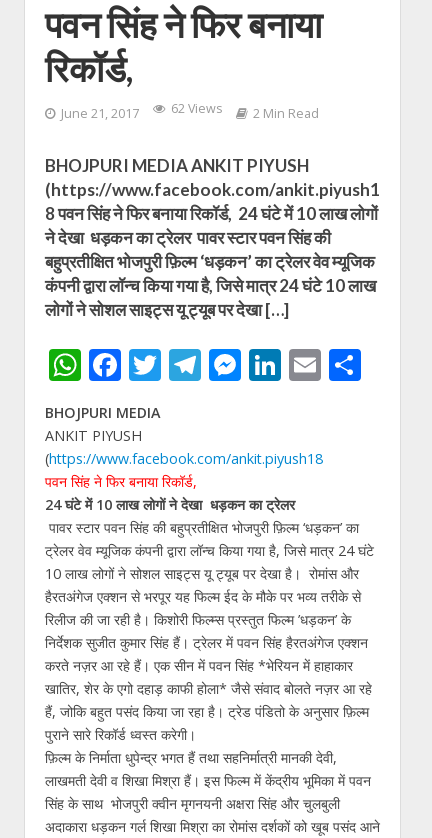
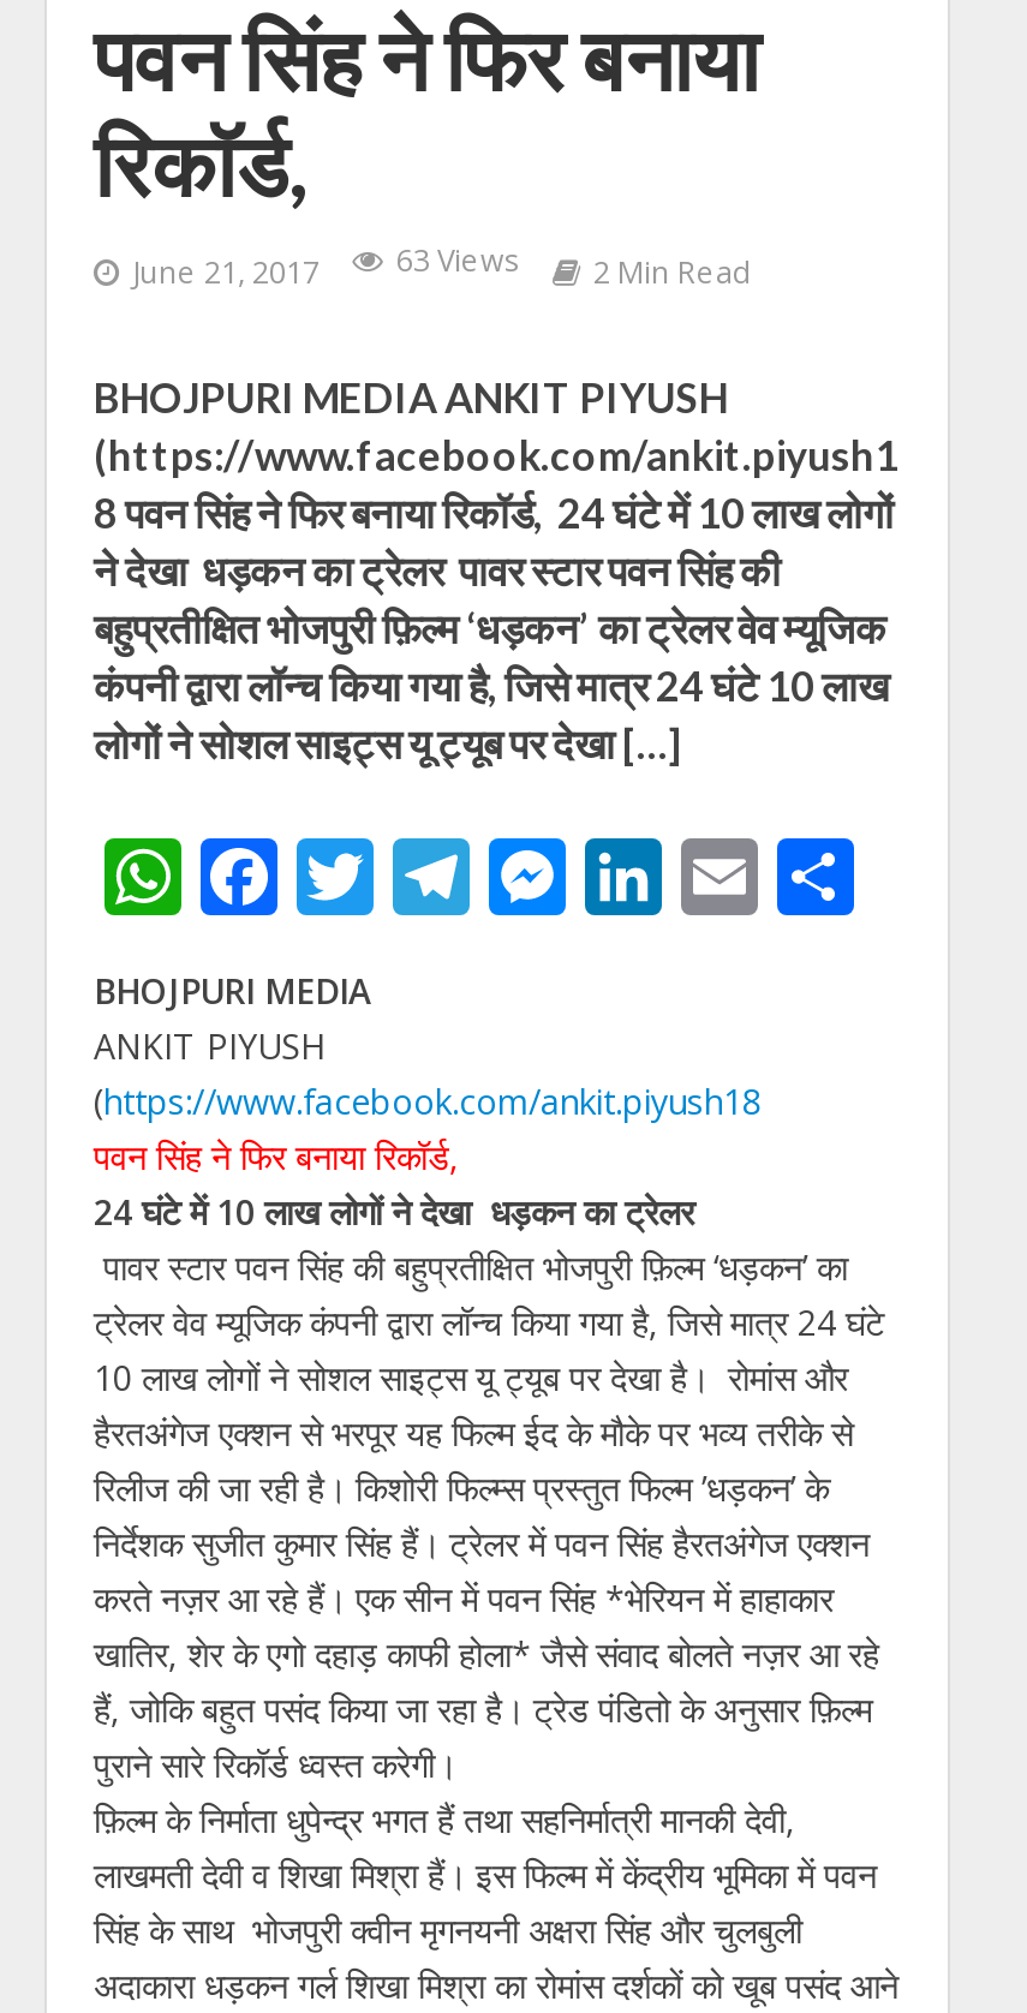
[60,100,318,122] June 21, 2017 62 Views 2 Min Read -> [132,240,752,293] June 21, 2017 63 Views 2 Min Read

